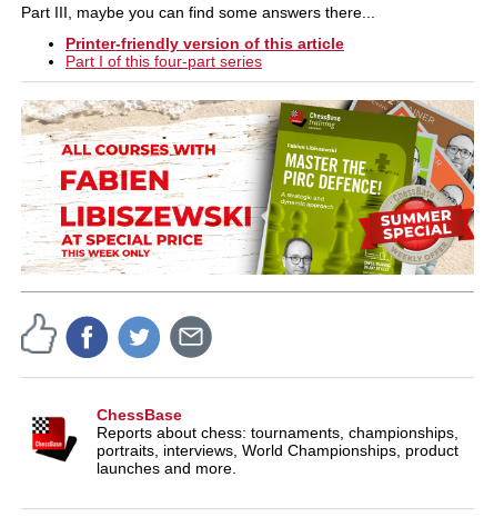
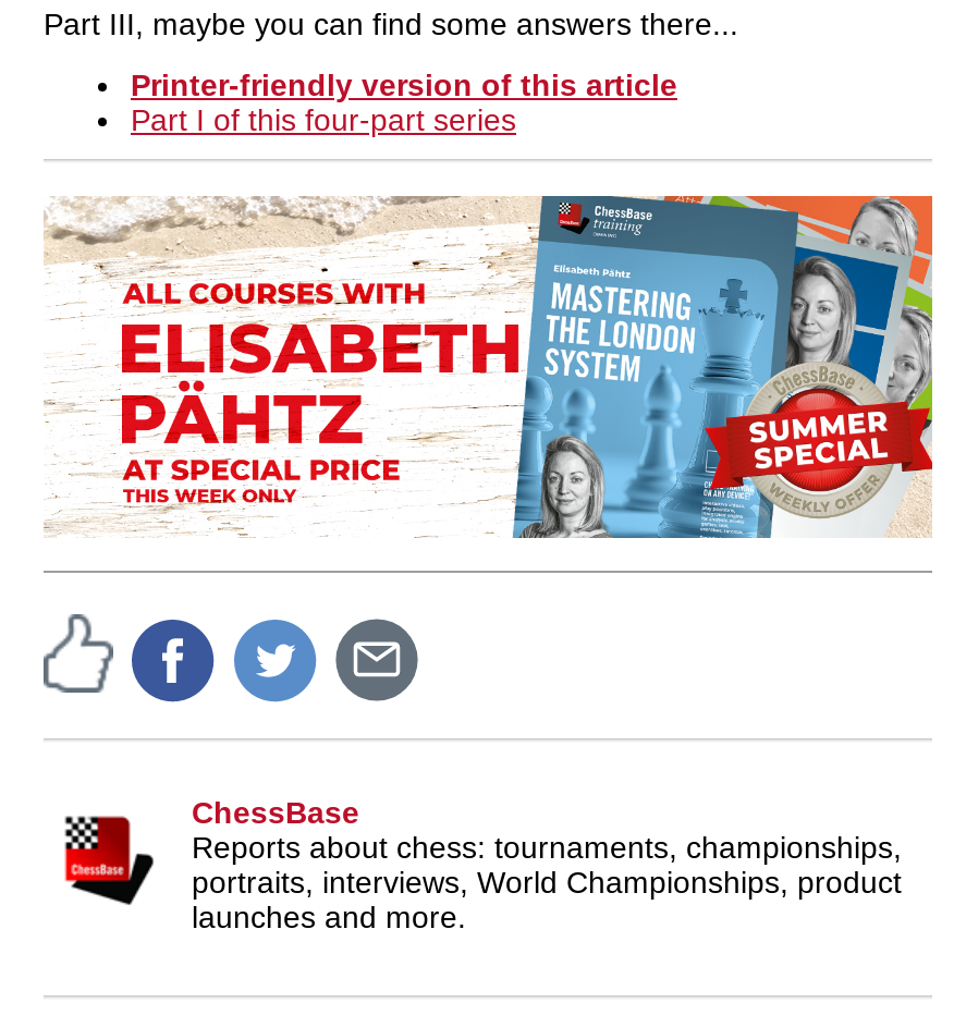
[61,99,475,276] [image] -> [120,194,934,540] [image]

